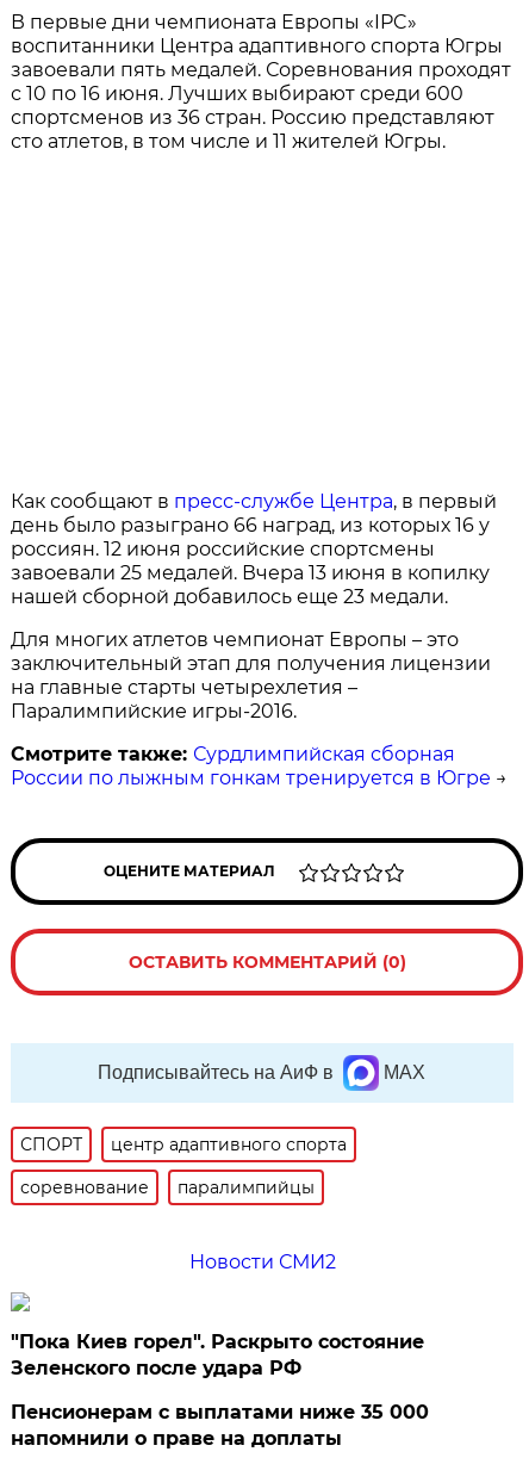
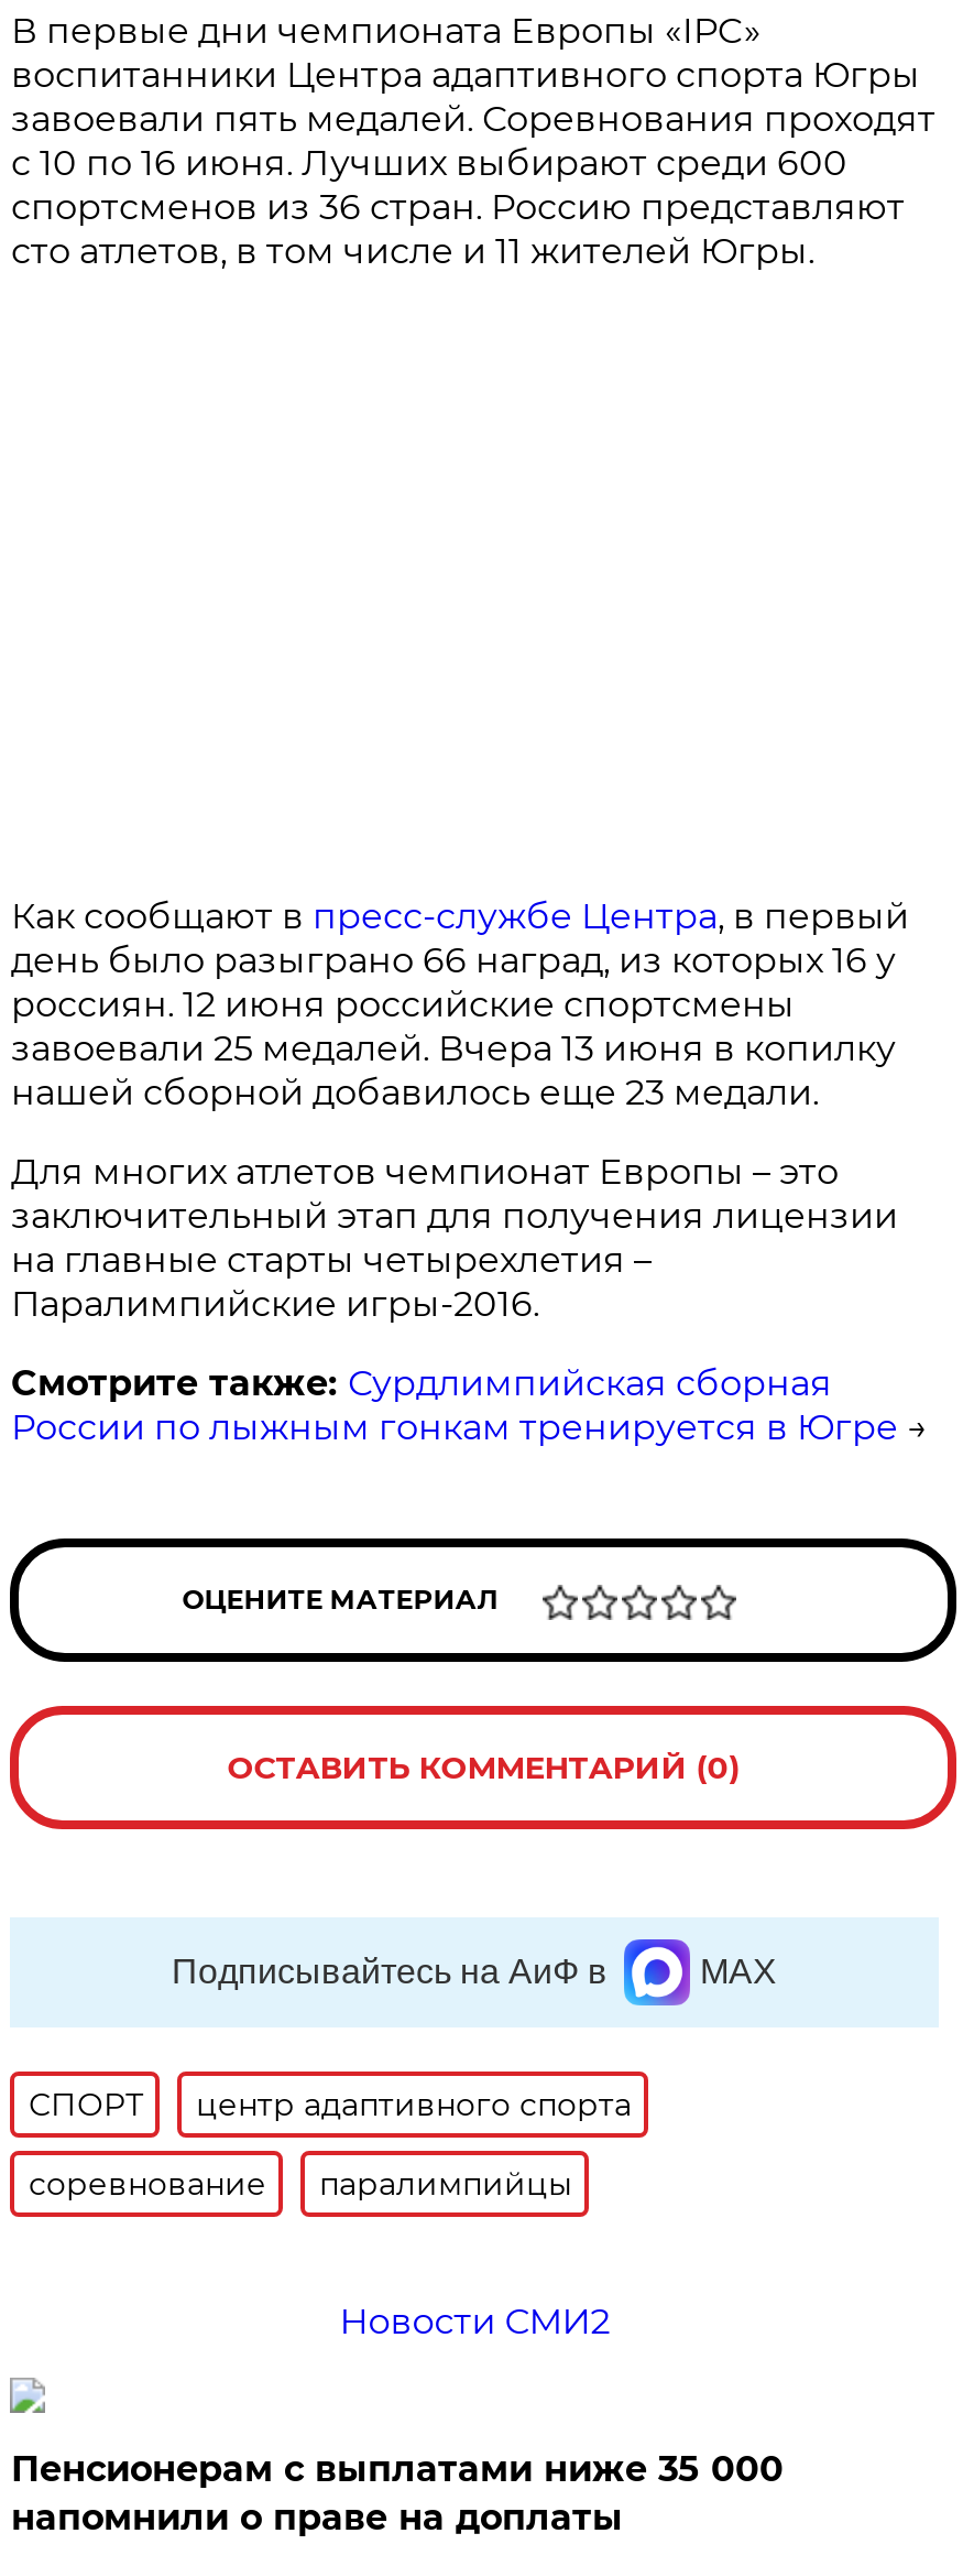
[11,1330,425,1379] "Пока Киев горел". Раскрыто состояние | Зеленского после удара РФ -> none

